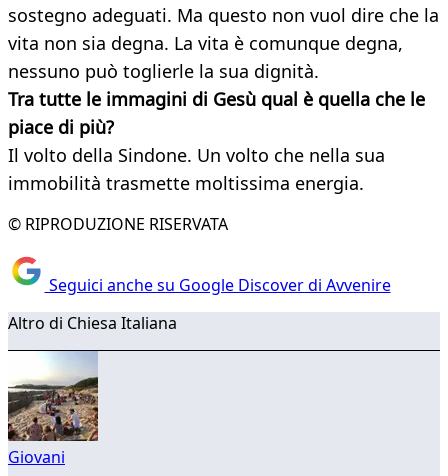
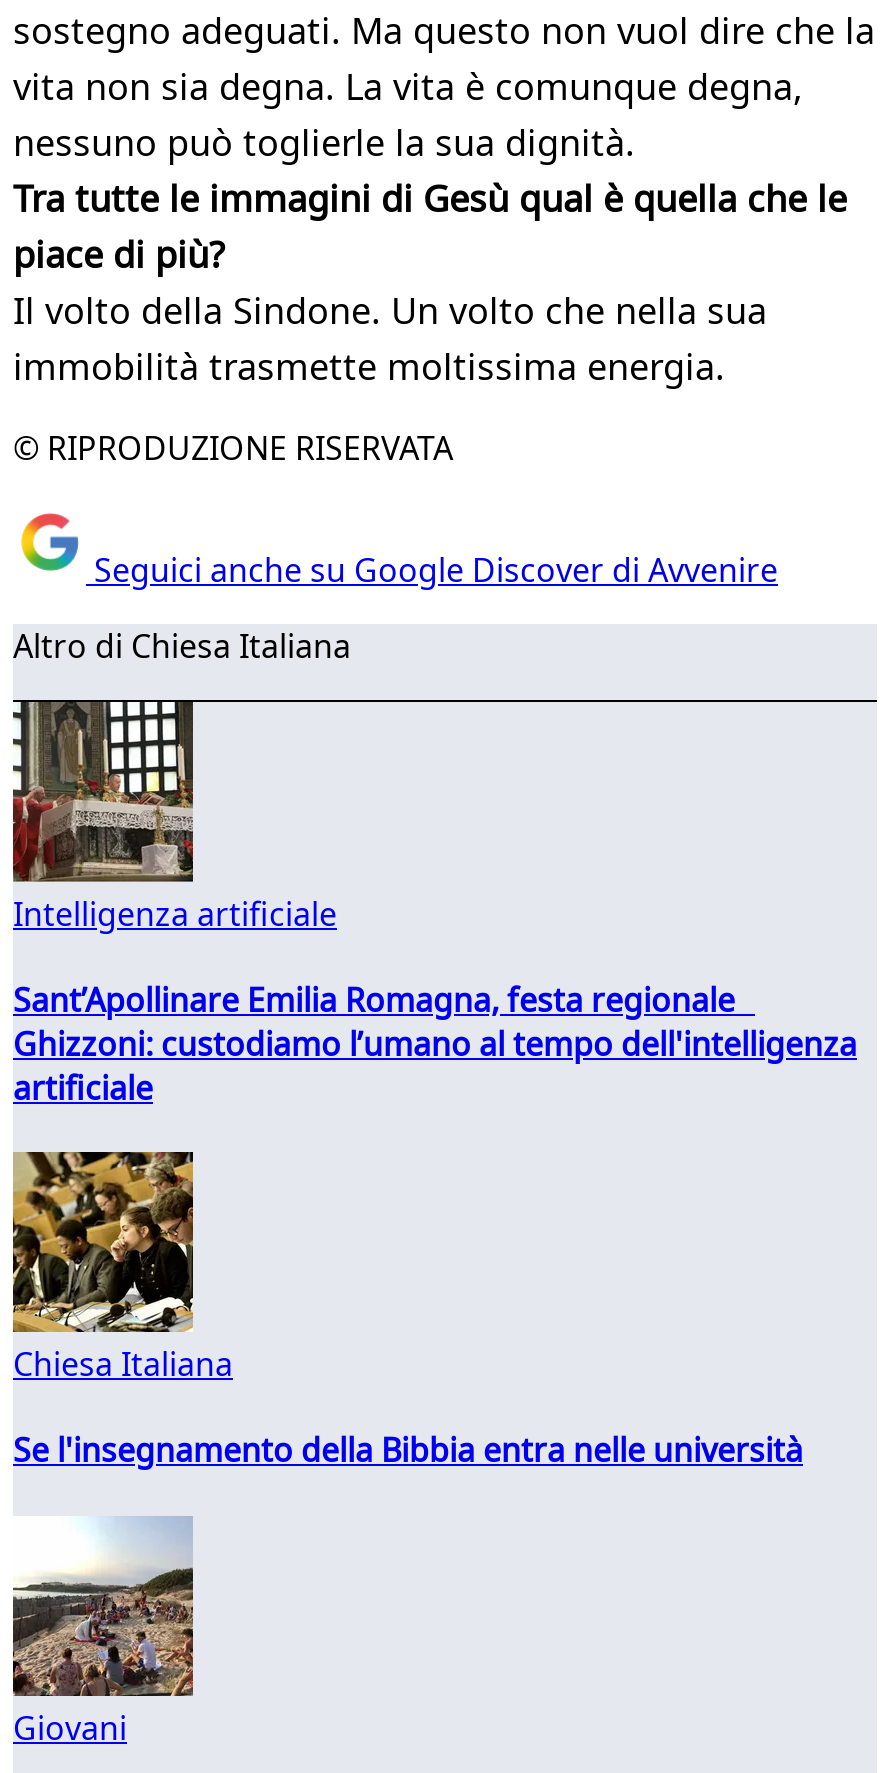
none -> [11,700,857,1110] [image] | Intelligenza artificiale | Sant’Apollinare Emilia Romagna, festa regionale | Ghizzoni: custodiamo l’umano al tempo dell'intelligenza | artificiale
none -> [11,1150,803,1473] [image] | Chiesa Italiana | Se l'insegnamento della Bibbia entra nelle università

